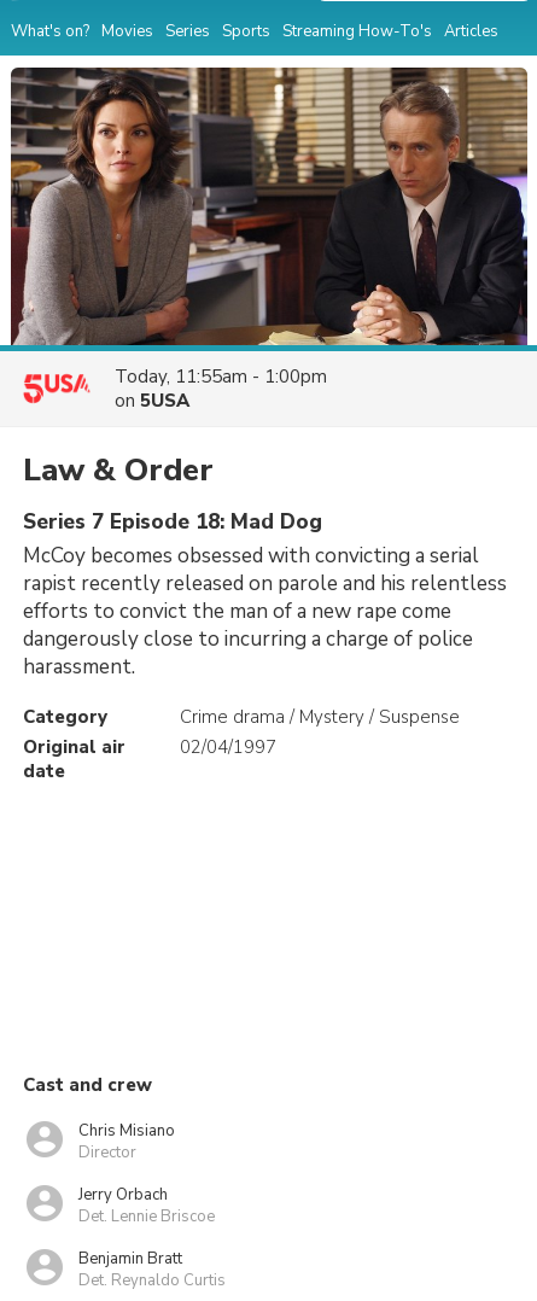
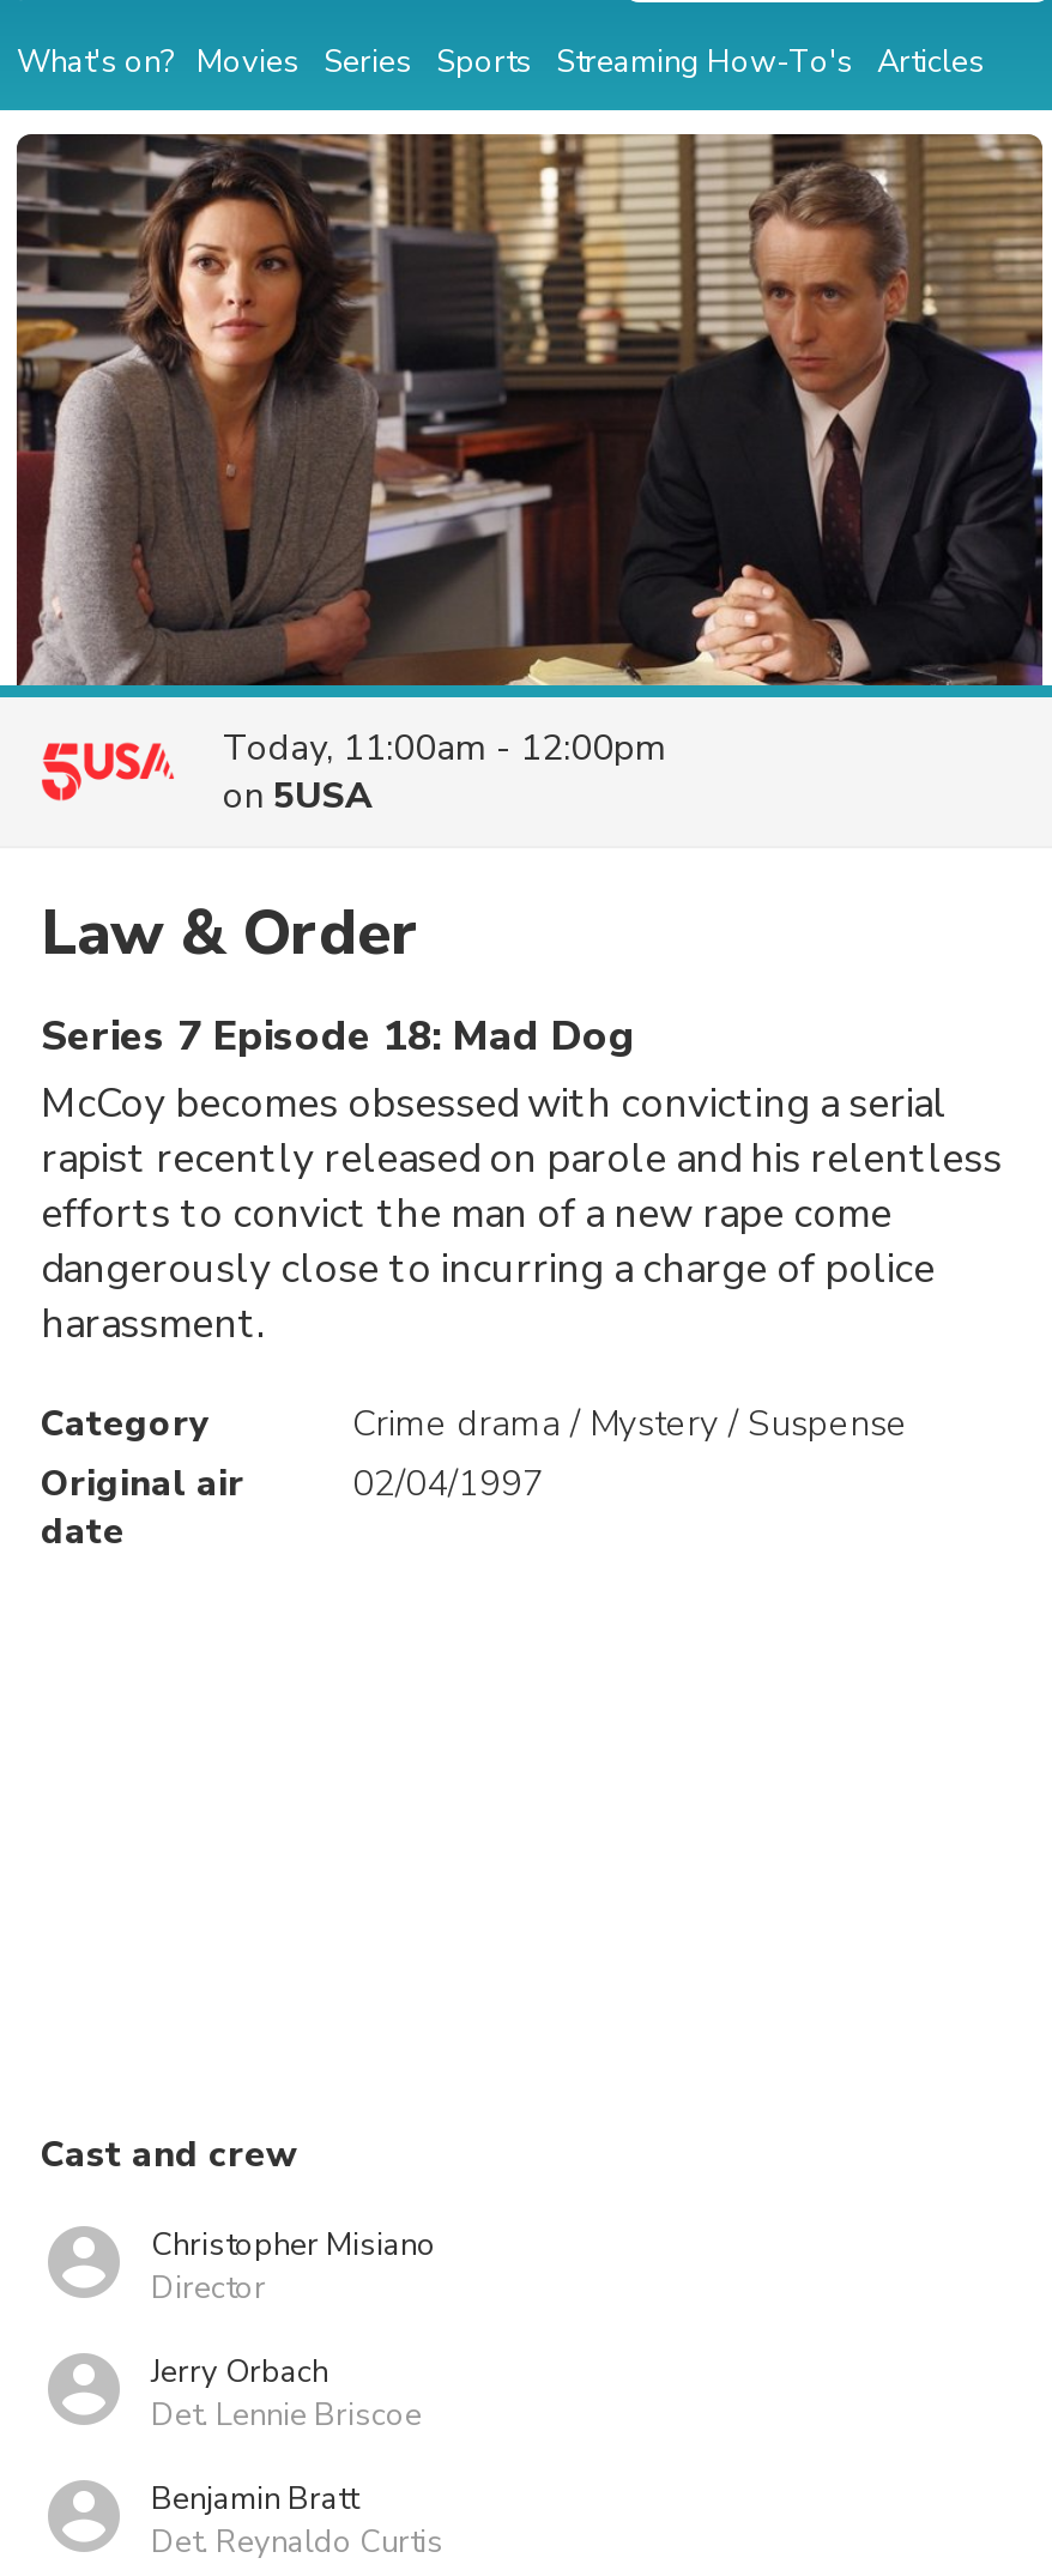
[115,364,327,389] Today, 11:55am - 1:00pm -> [223,724,666,772] Today, 11:00am - 12:00pm
[78,1119,175,1141] Chris Misiano -> [151,2223,436,2266] Christopher Misiano

